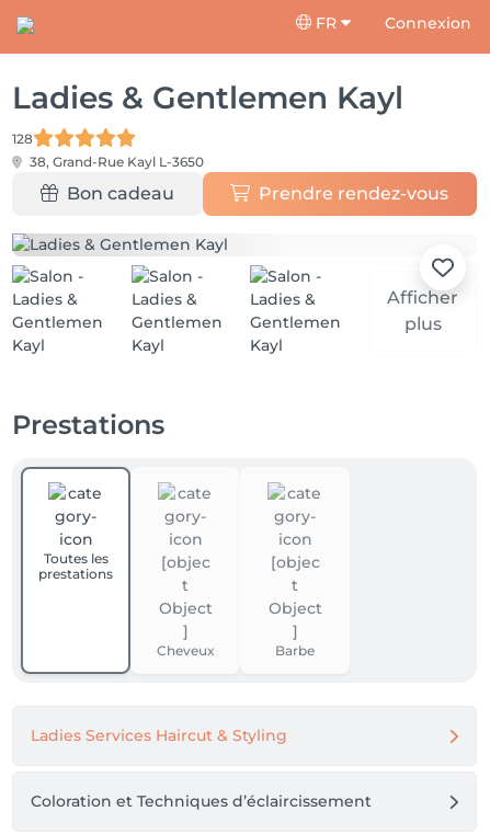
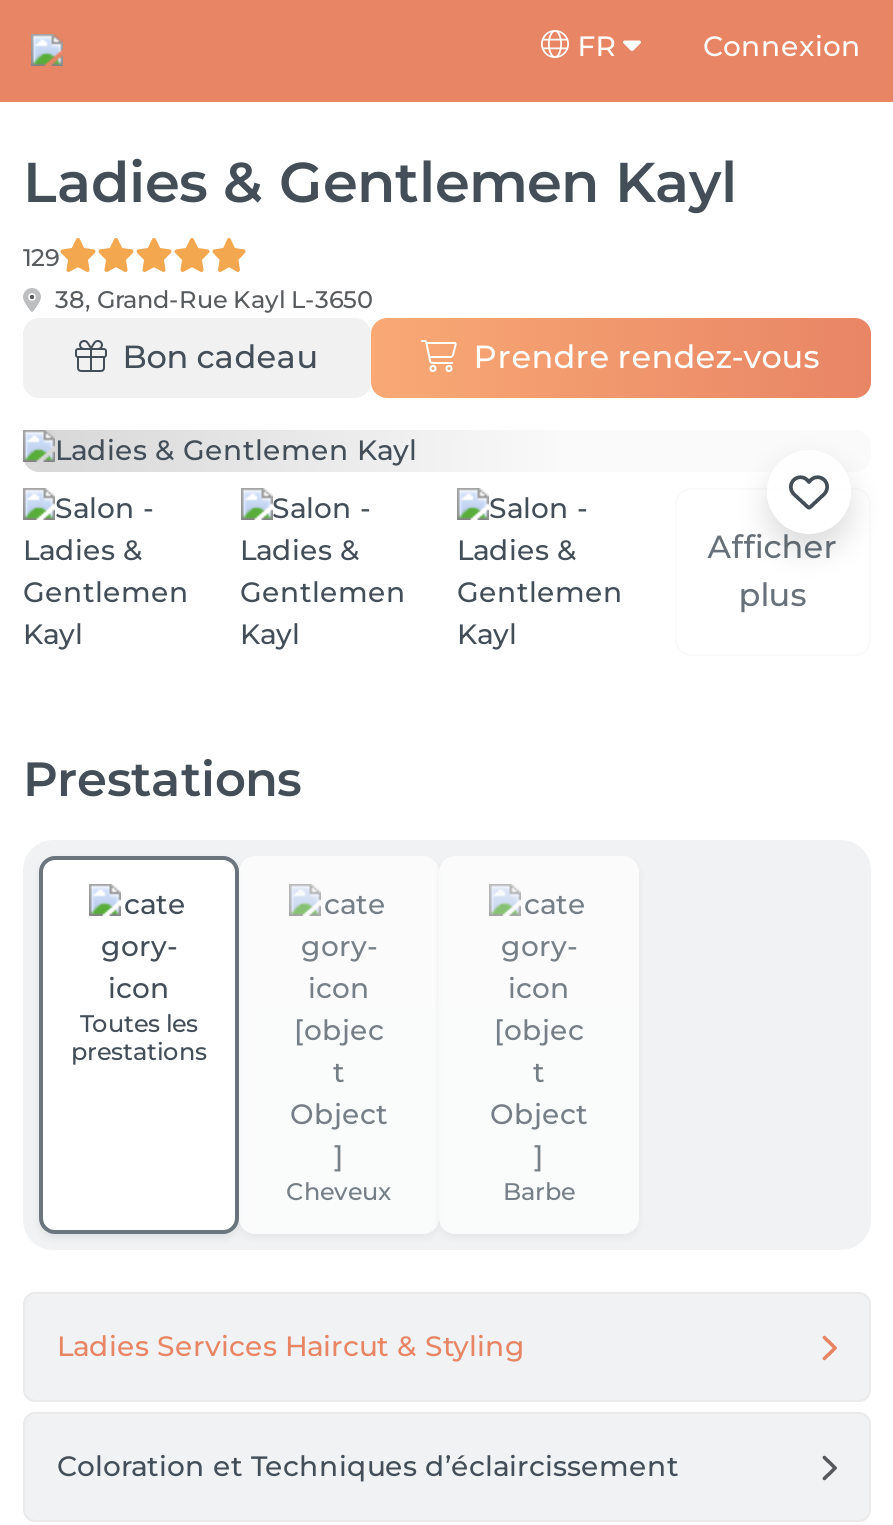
[12,130,33,146] 128 -> [23,241,59,271] 129

